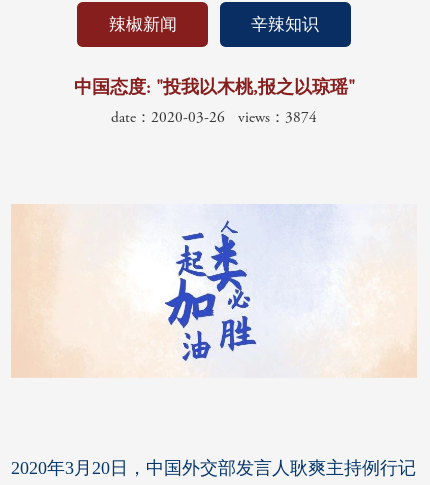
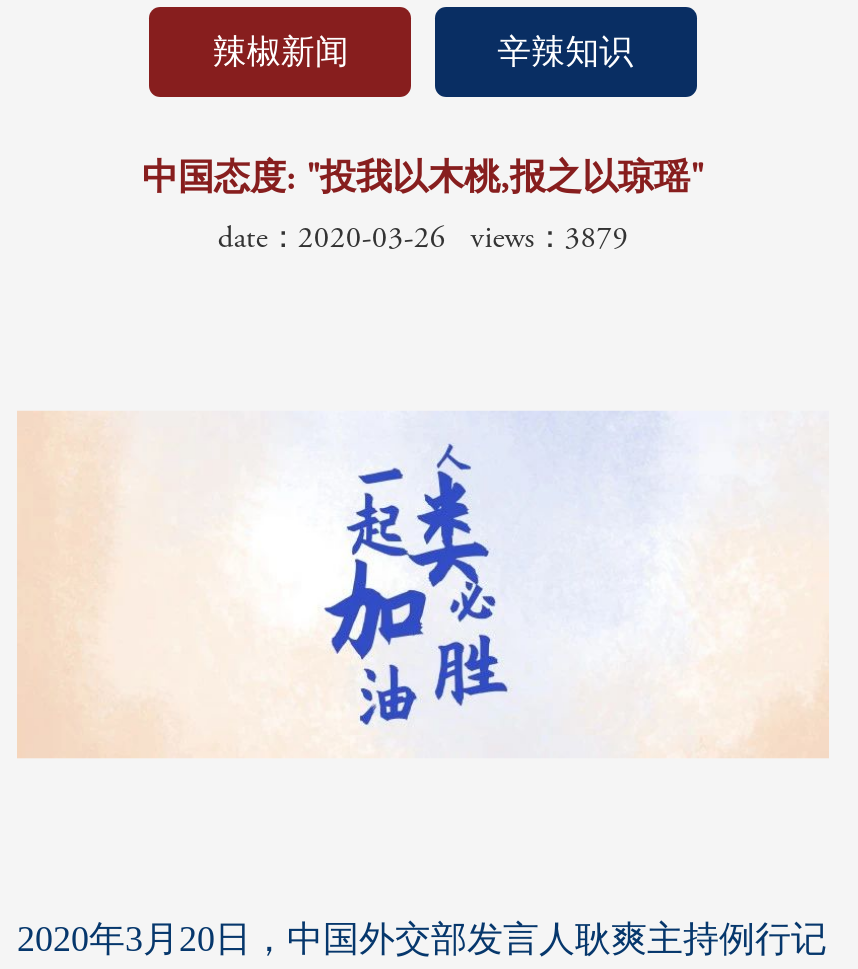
[111,111,317,126] date：2020-03-26 views：3874 -> [218,225,628,255] date：2020-03-26 views：3879

